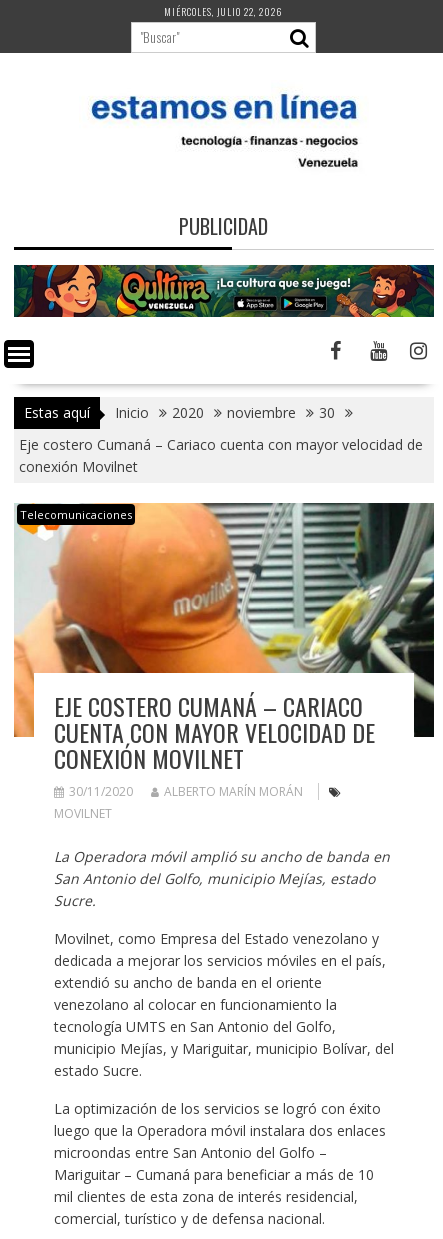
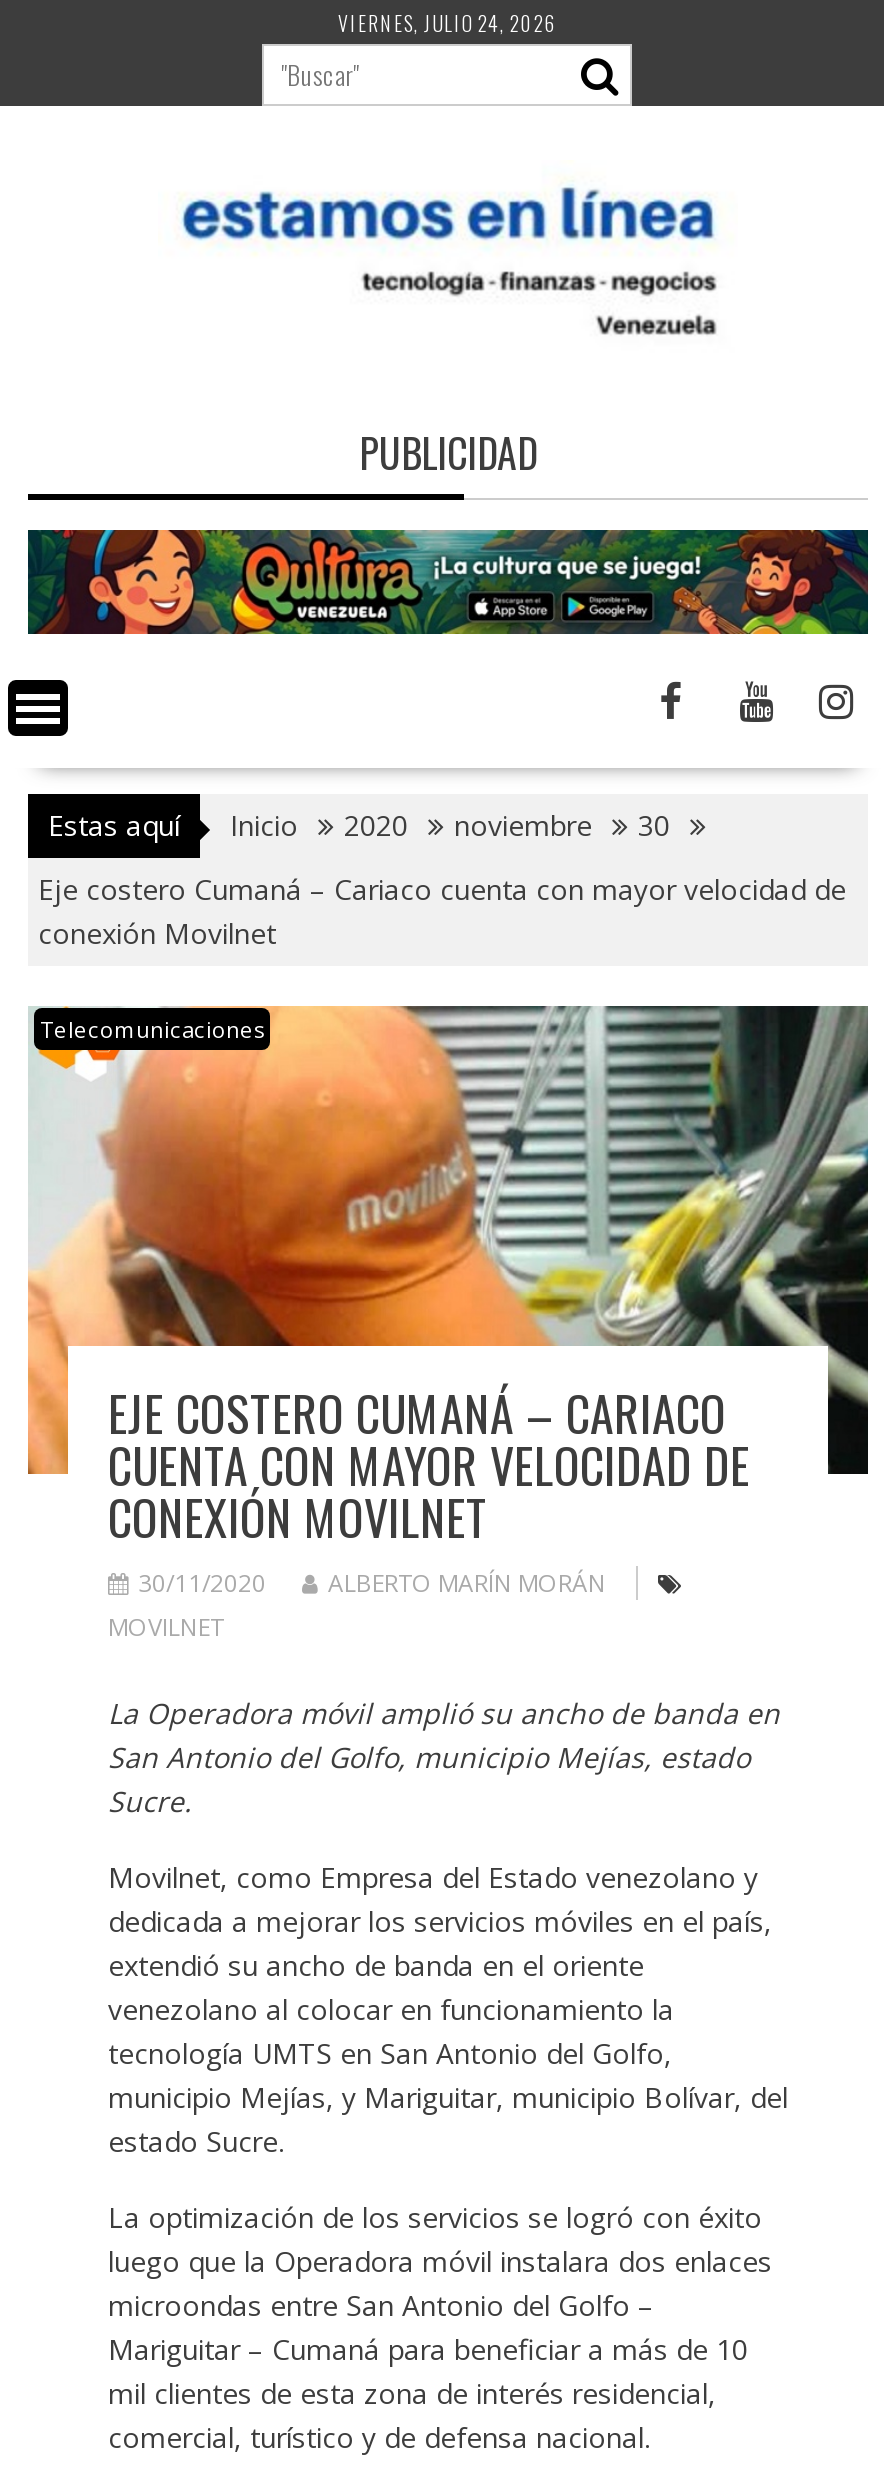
[164,4,283,19] MIÉRCOLES, JULIO 22, 2026 -> [338,8,558,38] VIERNES, JULIO 24, 2026

